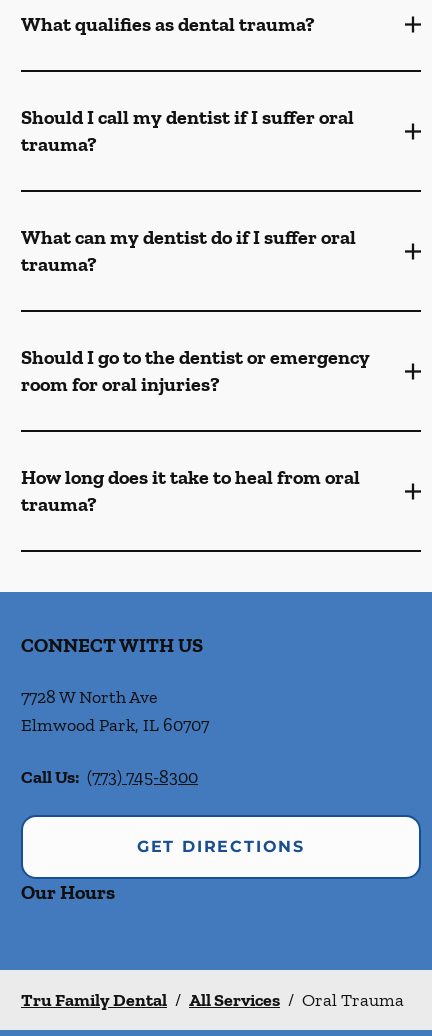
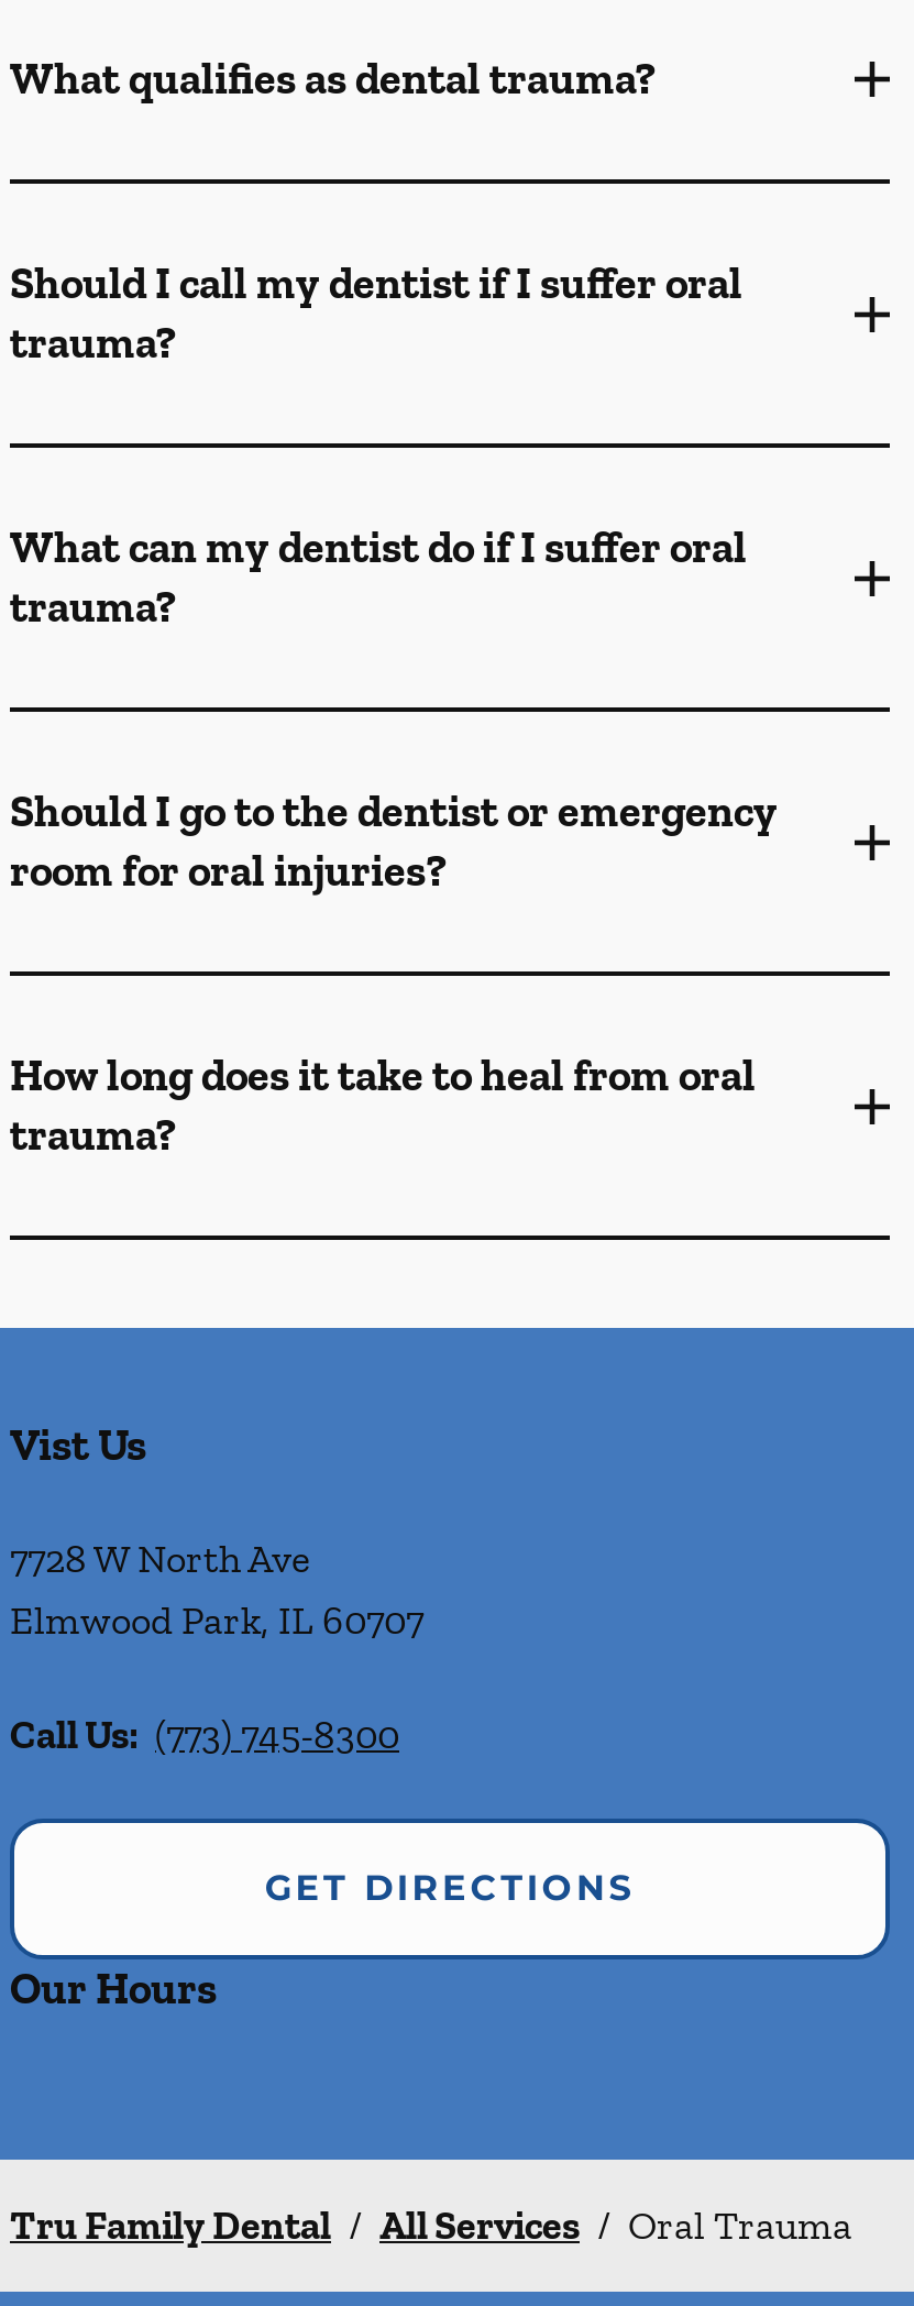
[21,633,203,657] CONNECT WITH US -> [10,1418,146,1471] Vist Us

